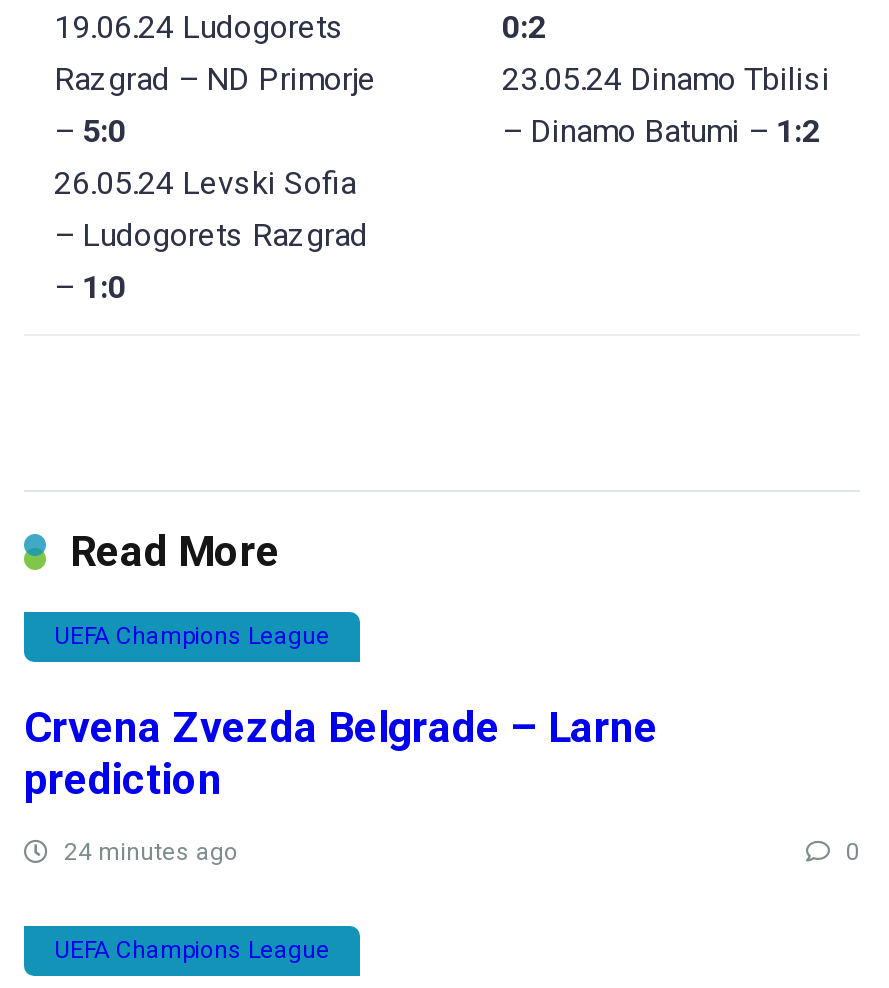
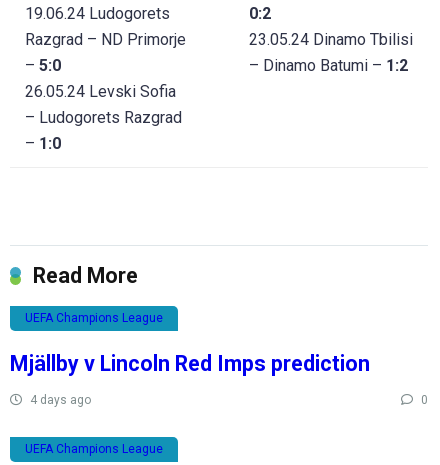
[24,702,658,804] Crvena Zvezda Belgrade – Larne | prediction -> [10,351,370,376] Mjällby v Lincoln Red Imps prediction
[58,838,238,866] 24 minutes ago -> [27,393,91,407] 4 days ago

